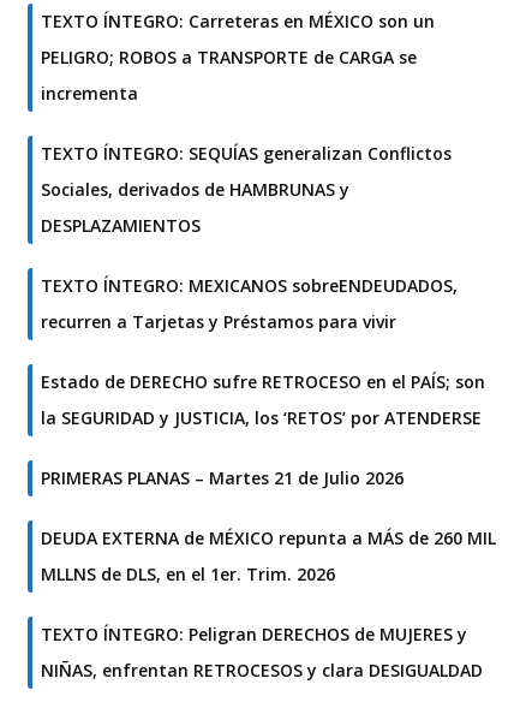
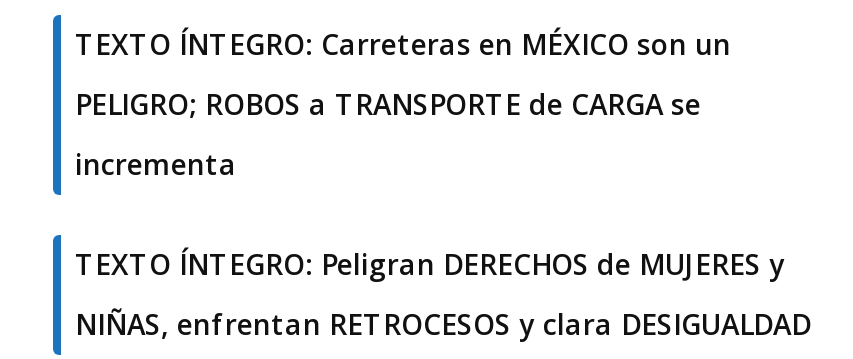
[41,142,496,586] TEXTO ÍNTEGRO: SEQUÍAS generalizan Conflictos | Sociales, derivados de HAMBRUNAS y | DESPLAZAMIENTOS | TEXTO ÍNTEGRO: MEXICANOS sobreENDEUDADOS, | recurren a Tarjetas y Préstamos para vivir | Estado de DERECHO sufre RETROCESO en el PAÍS; son | la SEGURIDAD y JUSTICIA, los ‘RETOS’ por ATENDERSE | PRIMERAS PLANAS – Martes 21 de Julio 2026 | DEUDA EXTERNA de MÉXICO repunta a MÁS de 260 MIL | MLLNS de DLS, en el 1er. Trim. 2026 -> none

